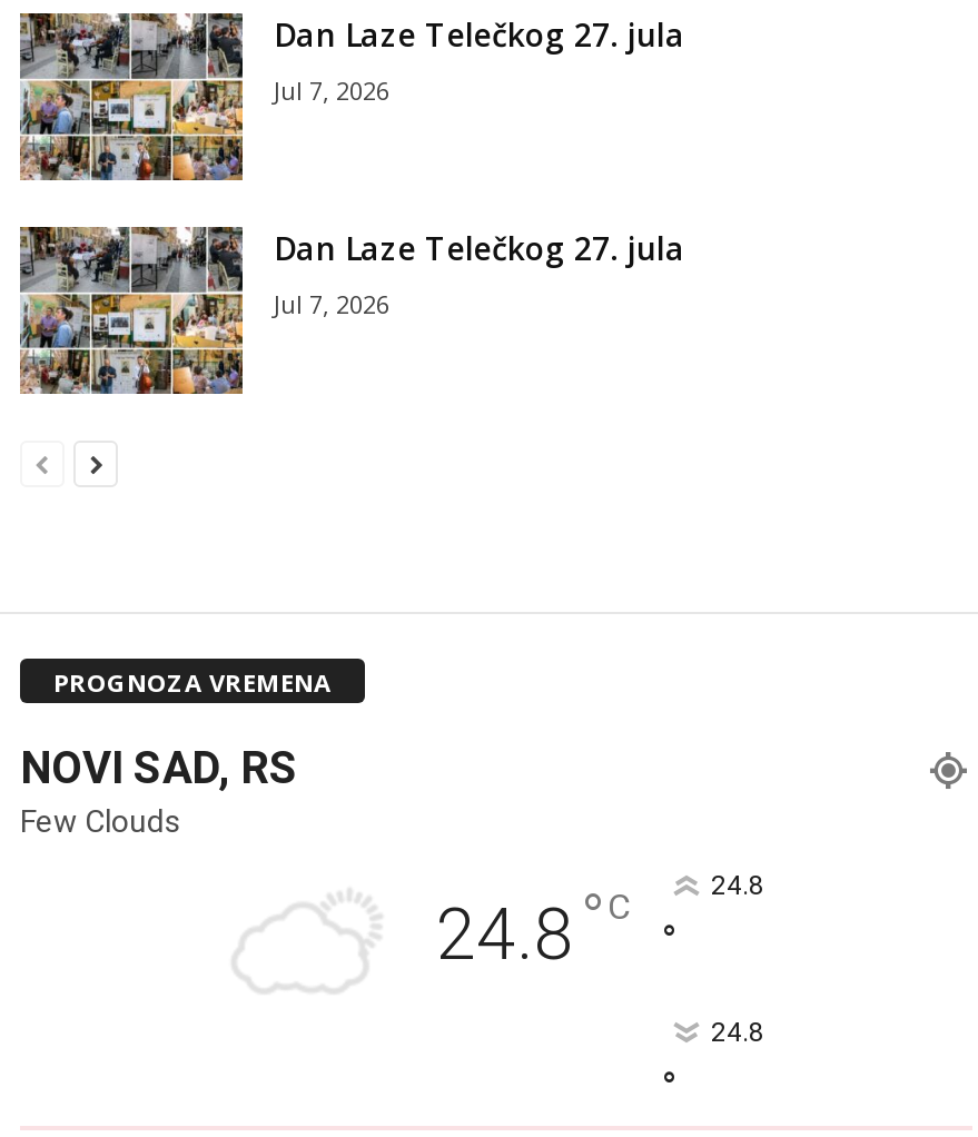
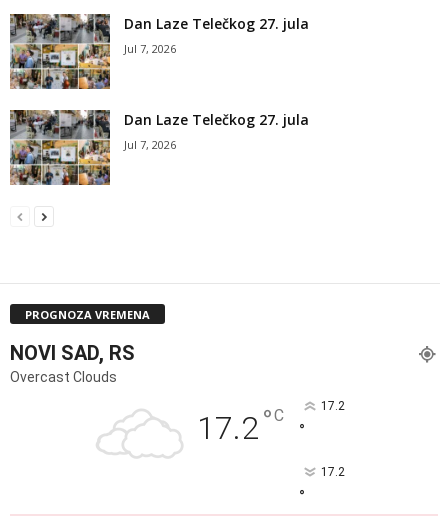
[20,803,182,838] Few Clouds -> [10,369,117,385] Overcast Clouds
[436,878,630,976] 24.8 °C -> [197,403,284,447] 17.2 °C
[711,869,764,900] 24.8 -> [320,399,344,413] 17.2
[711,1016,764,1047] 24.8 -> [320,465,344,479] 17.2

